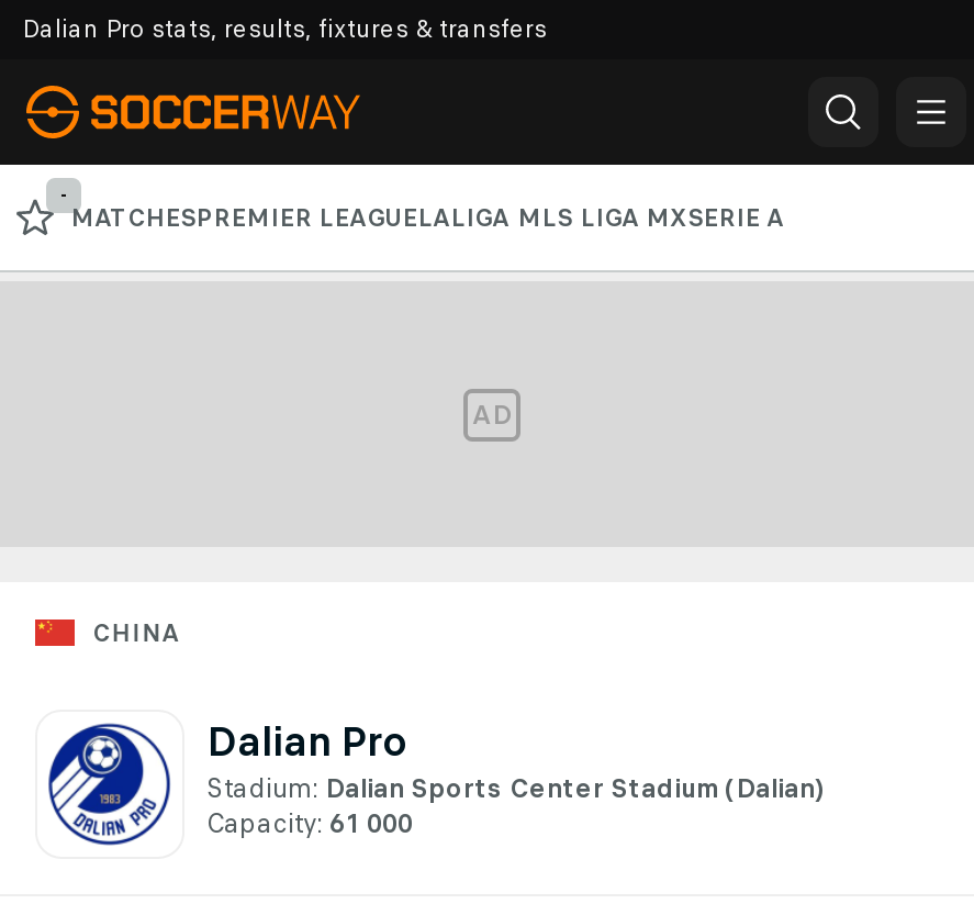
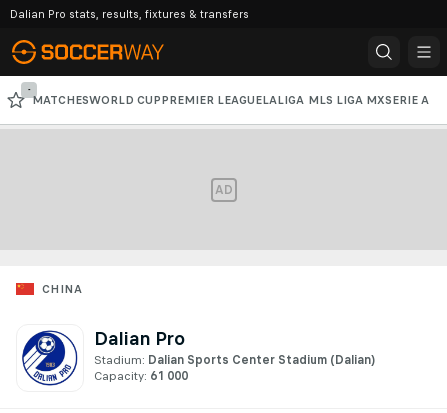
[70,202,784,233] MATCHESPREMIER LEAGUELALIGA MLS LIGA MXSERIE A -> [32,93,429,107] MATCHESWORLD CUP PREMIER LEAGUELALIGA MLS LIGA MXSERIE A

